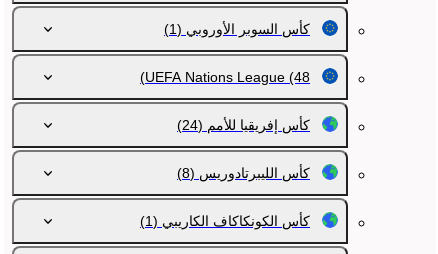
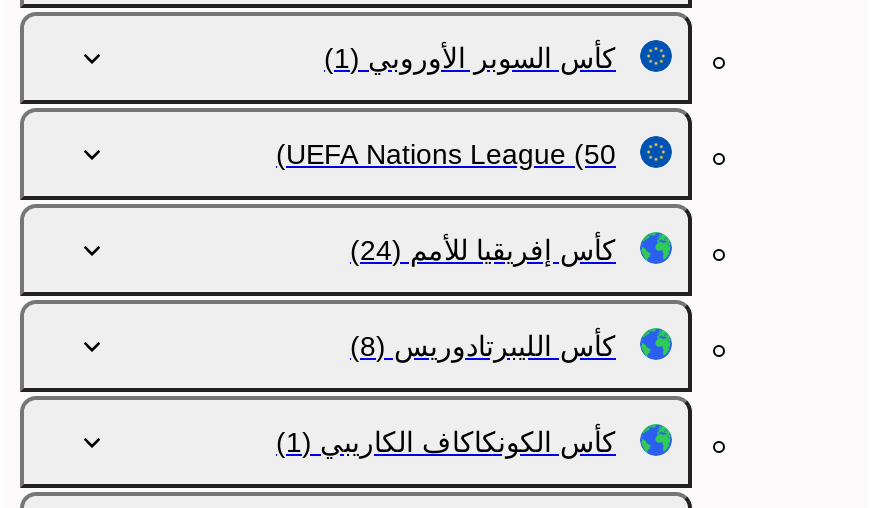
[145,69,310,85] UEFA Nations League (48) -> [286,138,616,170] UEFA Nations League (50)

